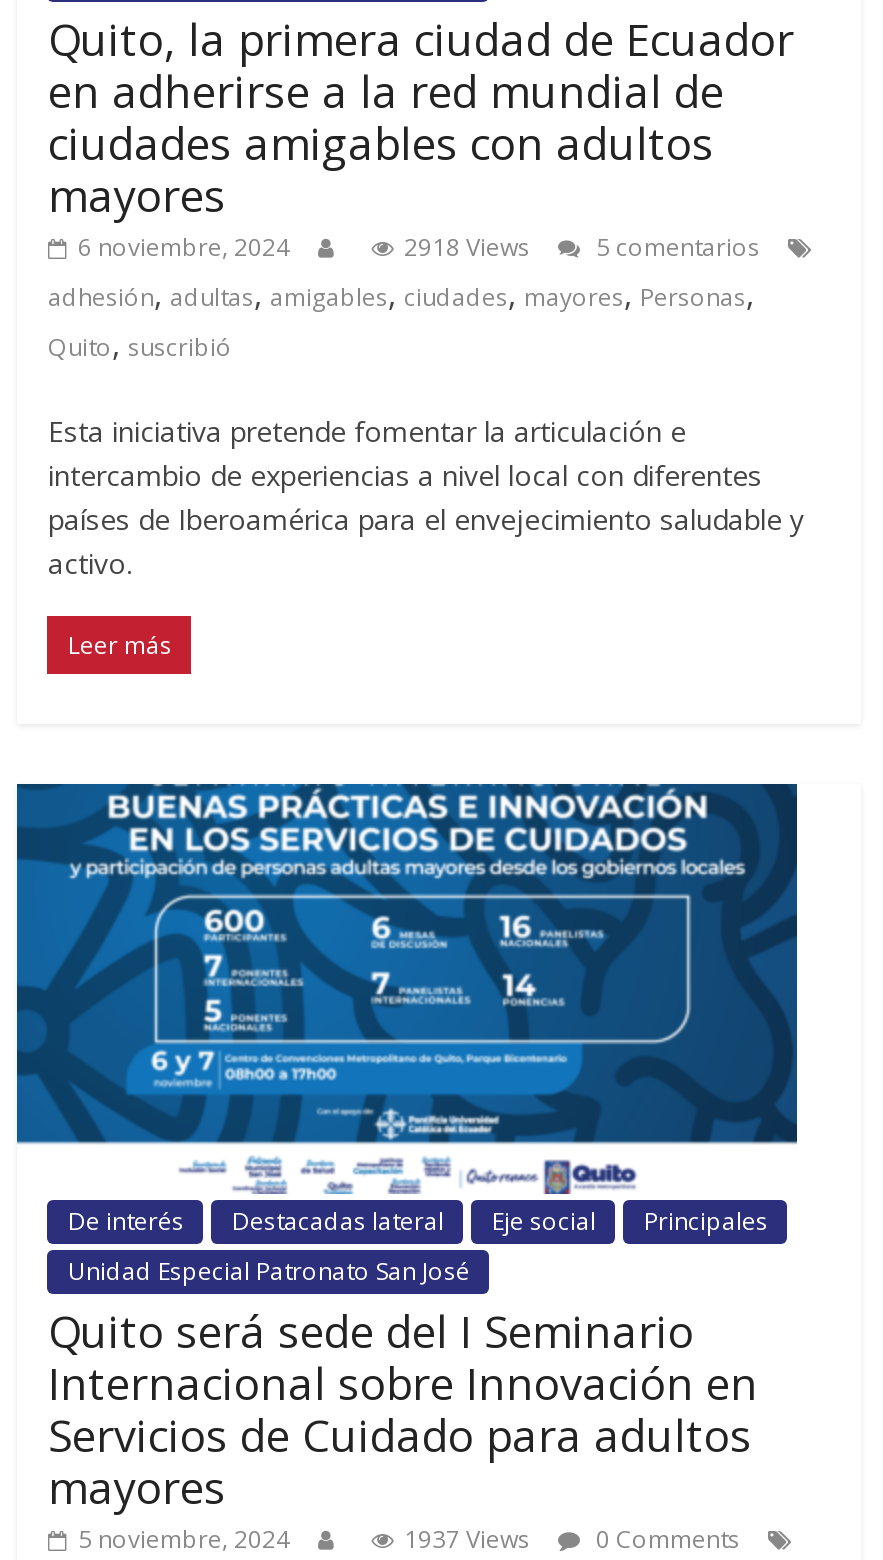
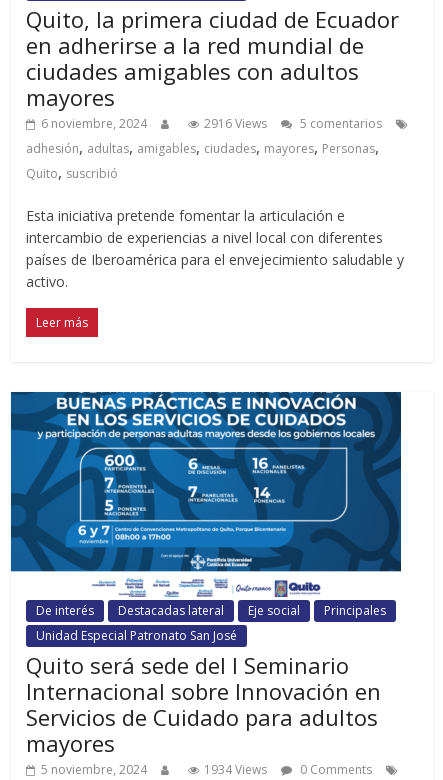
[404,230,760,264] 2918 Views 5 comentarios -> [204,115,382,132] 2916 Views 5 comentarios
[404,1522,740,1556] 1937 Views 0 Comments -> [204,761,372,778] 1934 Views 0 Comments

